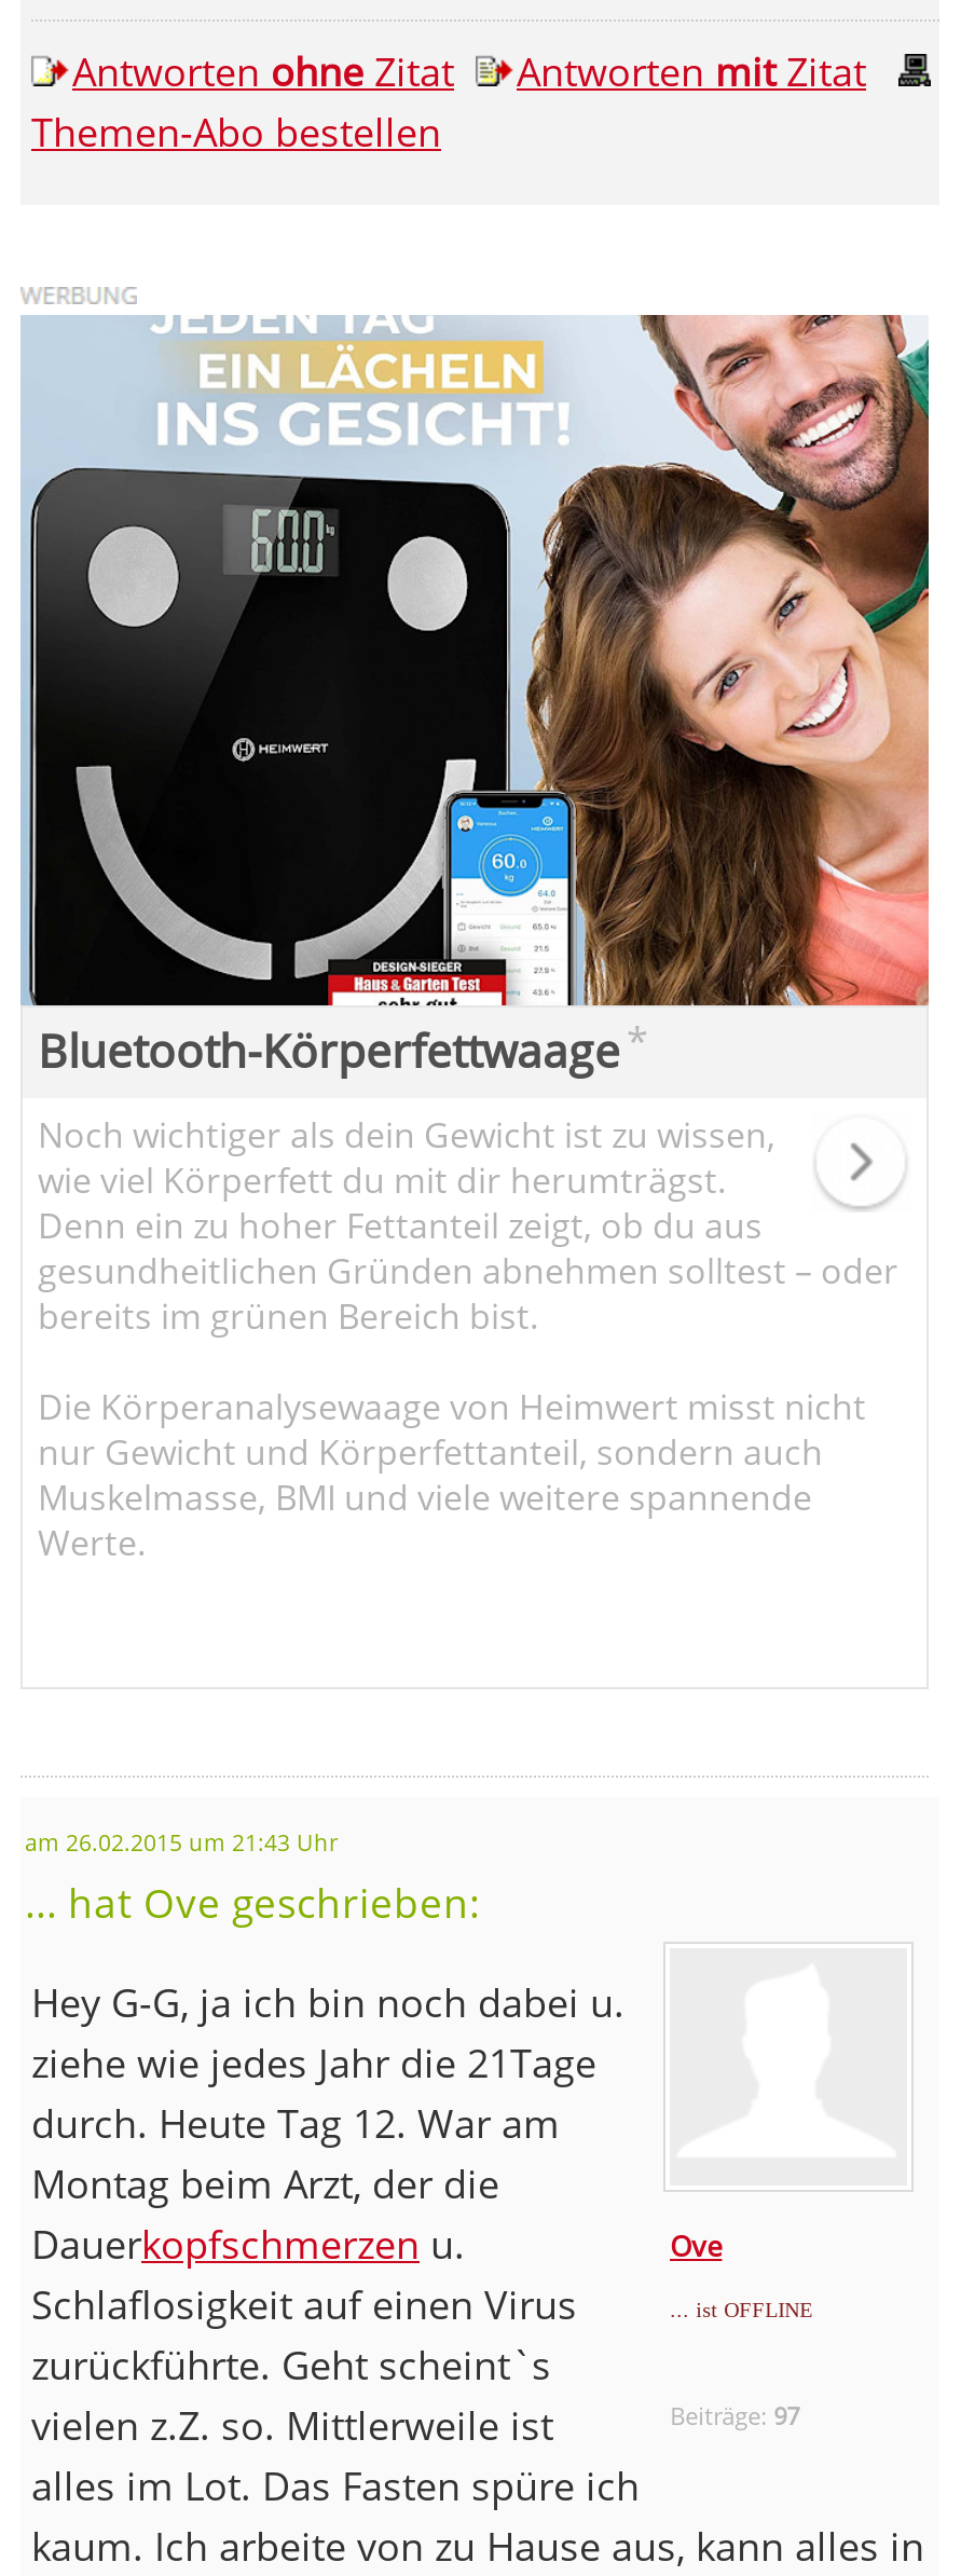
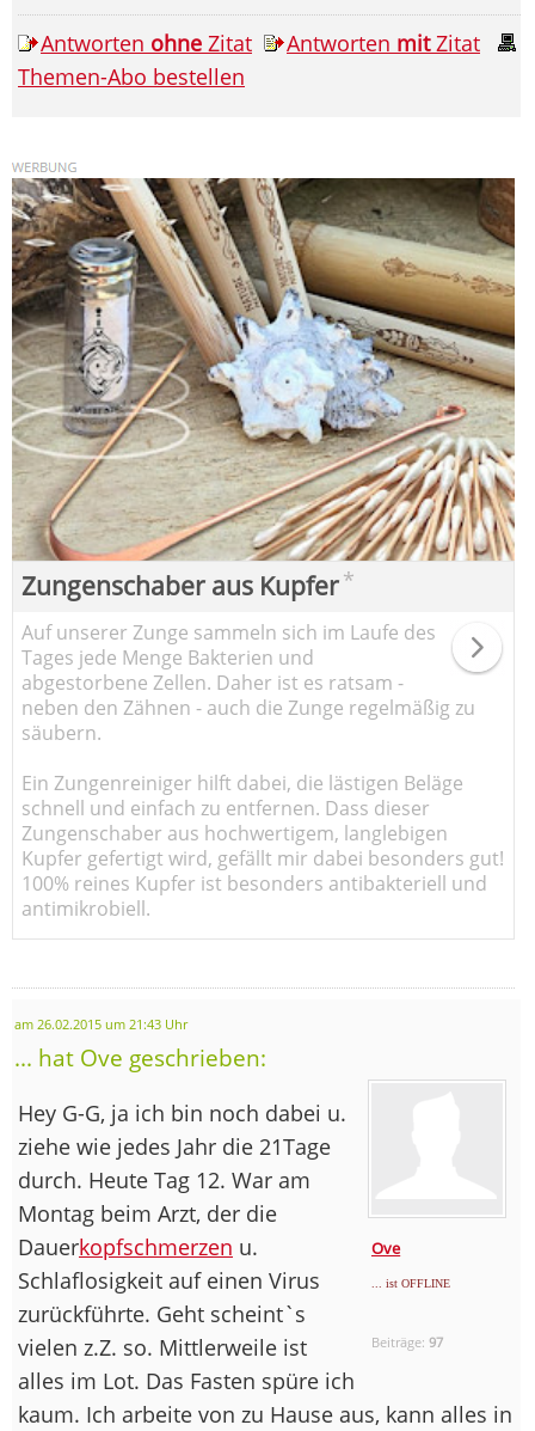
[20,313,931,1080] [image] | Bluetooth-Körperfettwaage * -> [11,177,516,602] [image] | Zungenschaber aus Kupfer *
[38,1111,898,1339] Noch wichtiger als dein Gewicht ist zu wissen, | wie viel Körperfett du mit dir herumträgst. | Denn ein zu hoher Fettanteil zeigt, ob du aus | gesundheitlichen Gründen abnehmen solltest – oder | bereits im grünen Bereich bist. -> [21,619,475,746] Auf unserer Zunge sammeln sich im Laufe des | Tages jede Menge Bakterien und | abgestorbene Zellen. Daher ist es ratsam - | neben den Zähnen - auch die Zunge regelmäßig zu | säubern.
[38,1382,866,1566] Die Körperanalysewaage von Heimwert misst nicht | nur Gewicht und Körperfettanteil, sondern auch | Muskelmasse, BMI und viele weitere spannende | Werte. -> [21,770,504,921] Ein Zungenreiniger hilft dabei, die lästigen Beläge | schnell und einfach zu entfernen. Dass dieser | Zungenschaber aus hochwertigem, langlebigen | Kupfer gefertigt wird, gefällt mir dabei besonders gut! | 100% reines Kupfer ist besonders antibakteriell und | antimikrobiell.

